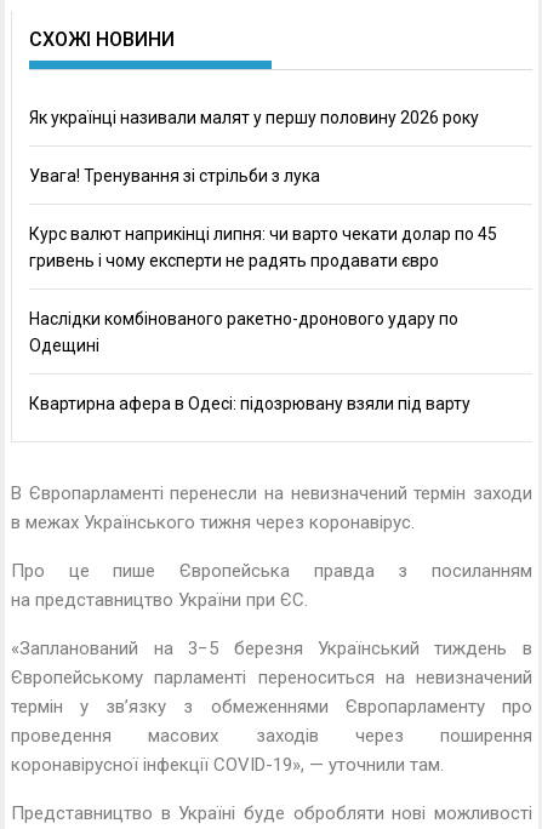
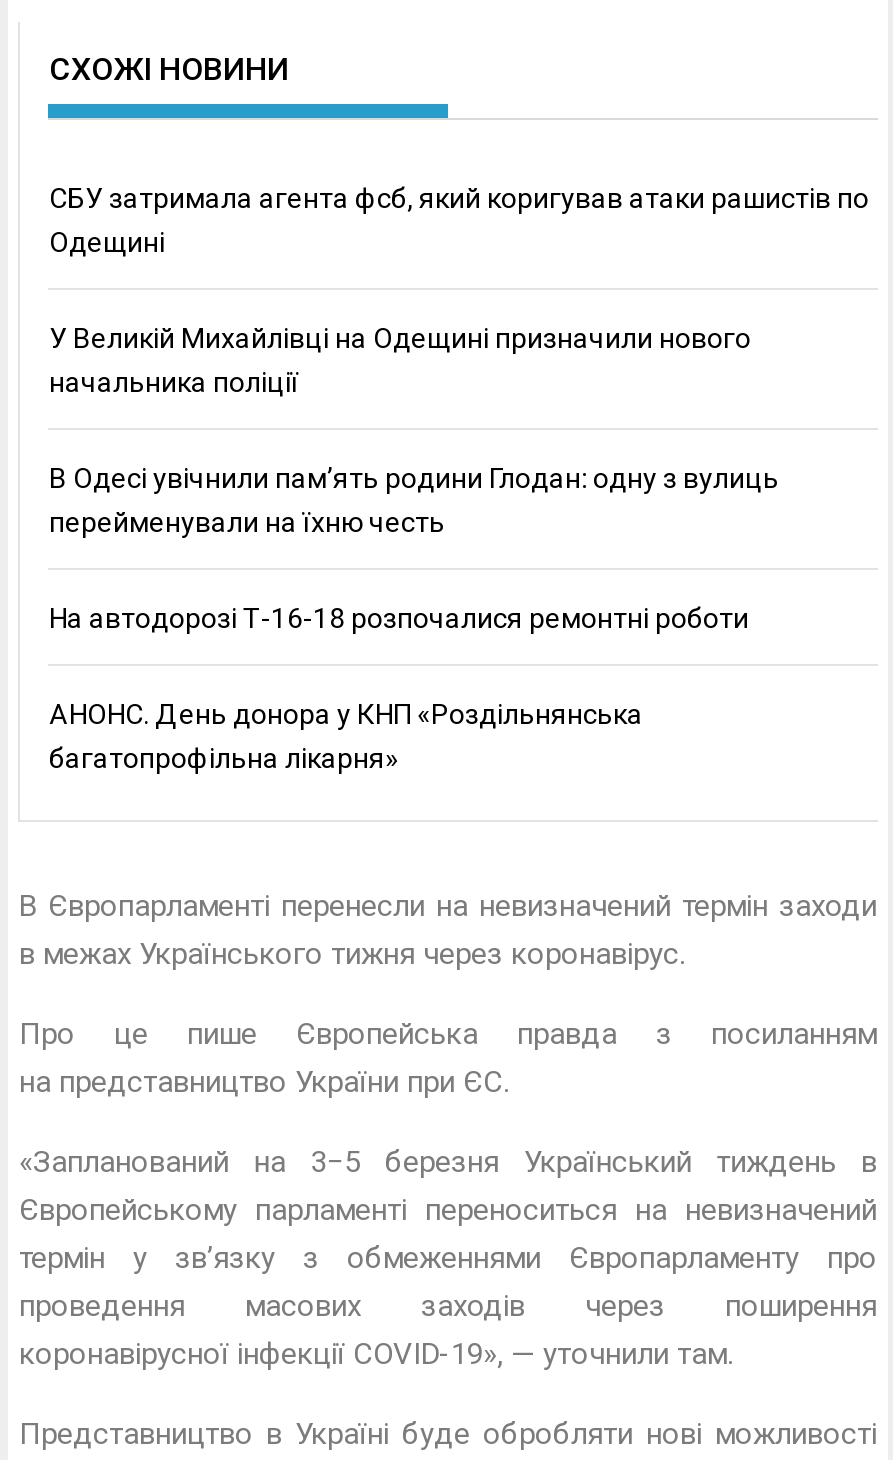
[30,108,498,328] Як українці називали малят у першу половину 2026 року | Увага! Тренування зі стрільби з лука | Курс валют наприкінці липня: чи варто чекати долар по 45 | гривень і чому експерти не радять продавати євро | Наслідки комбінованого ракетно-дронового удару по -> [49,182,869,214] СБУ затримала агента фсб, який коригував атаки рашистів по
moved [30,336,100,355] -> [49,226,165,258]: Одещині
[30,394,471,413] Квартирна афера в Одесі: підозрювану взяли під варту -> [49,322,779,774] У Великій Михайлівці на Одещині призначили нового | начальника поліції | В Одесі увічнили пам’ять родини Глодан: одну з вулиць | перейменували на їхню честь | На автодорозі Т-16-18 розпочалися ремонтні роботи | АНОНС. День донора у КНП «Роздільнянська | багатопрофільна лікарня»

